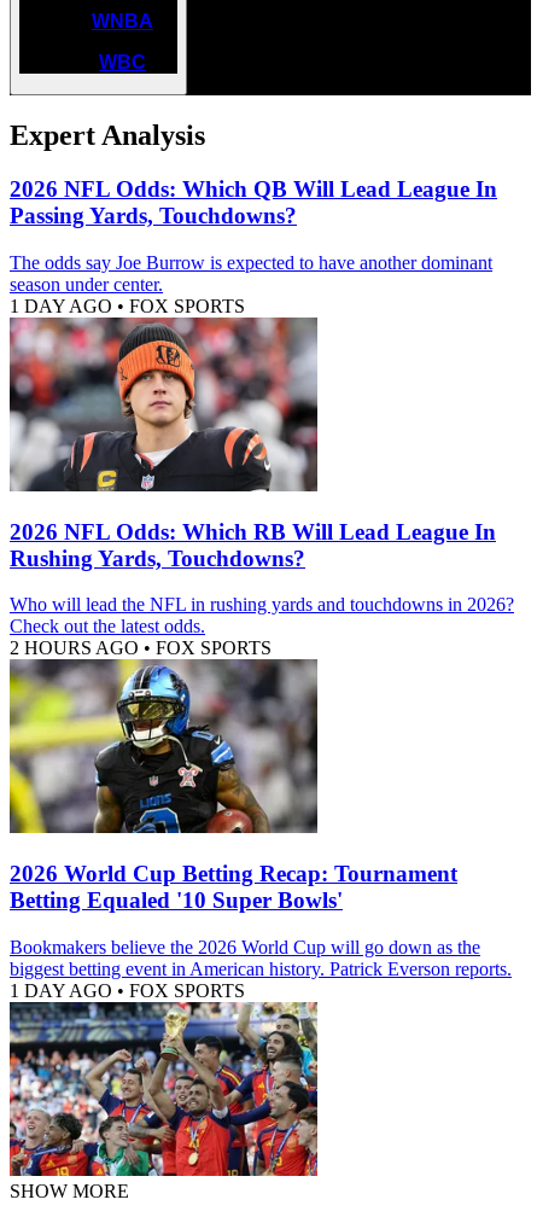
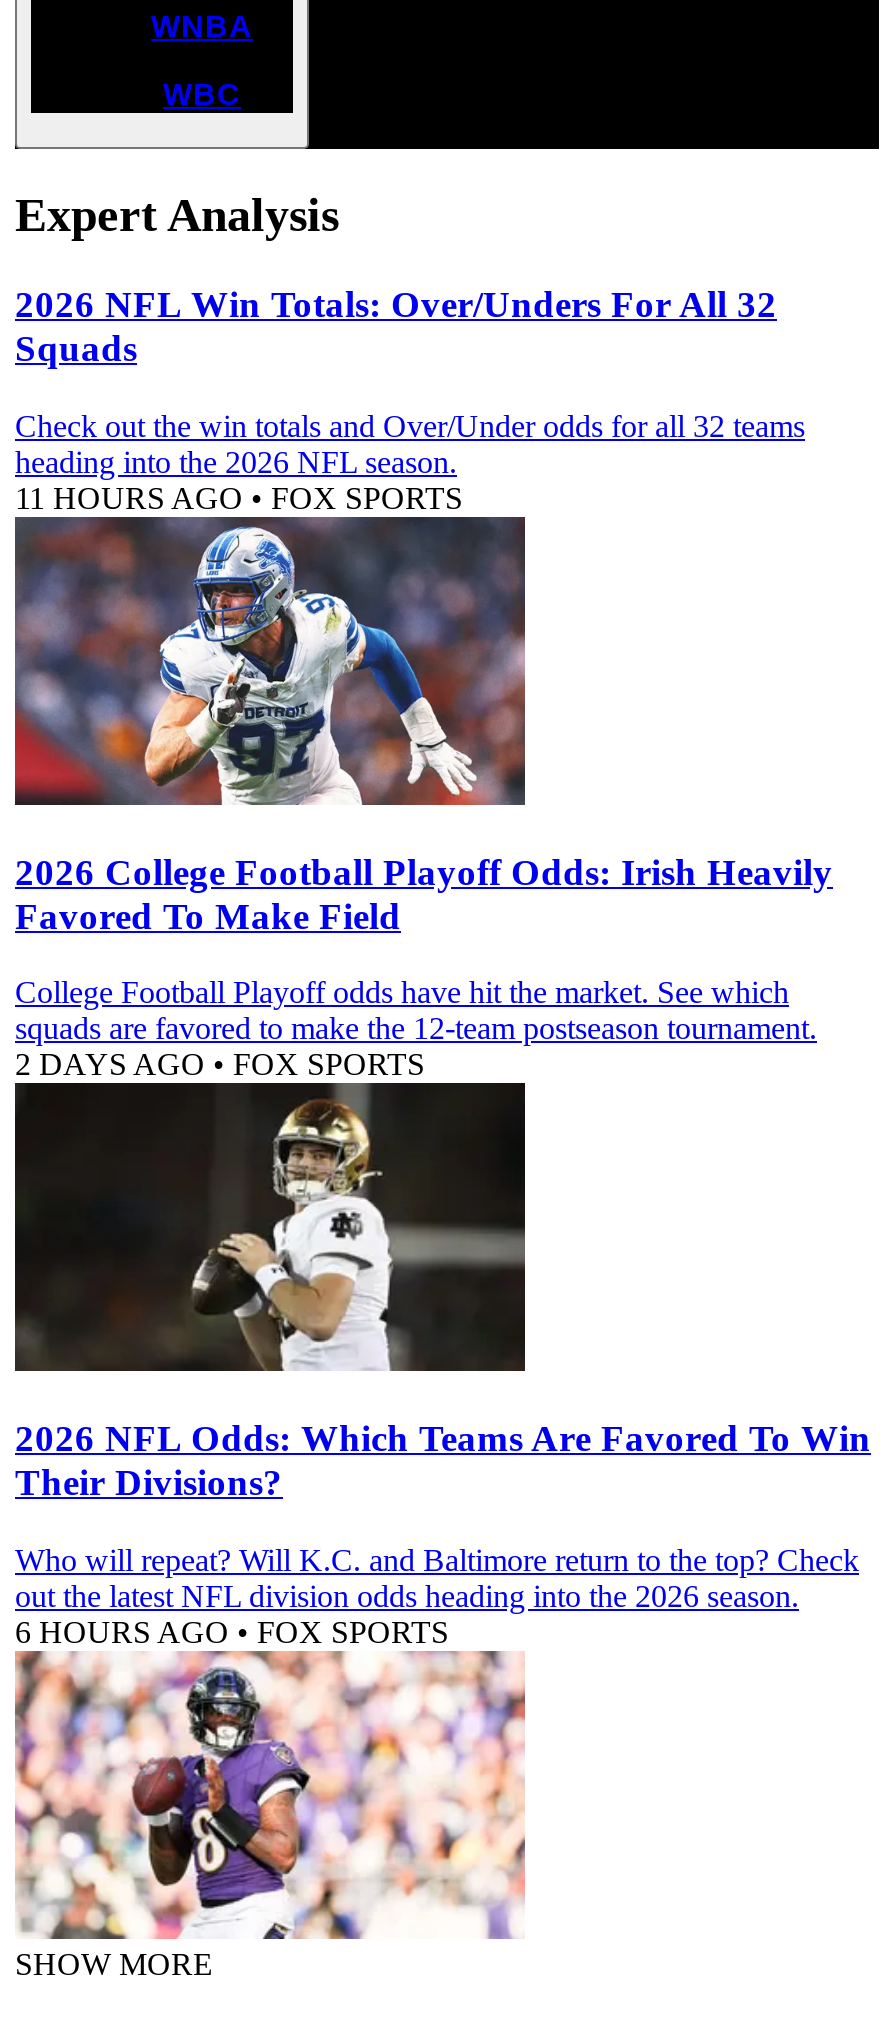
[10,177,497,228] 2026 NFL Odds: Which QB Will Lead League In | Passing Yards, Touchdowns? -> [15,283,777,369] 2026 NFL Win Totals: Over/Unders For All 32 | Squads
[10,252,492,316] The odds say Joe Burrow is expected to have another dominant | season under center. | 1 DAY AGO • FOX SPORTS -> [15,409,805,515] Check out the win totals and Over/Under odds for all 32 teams | heading into the 2026 NFL season. | 11 HOURS AGO • FOX SPORTS
[10,318,496,571] [image] | 2026 NFL Odds: Which RB Will Lead League In | Rushing Yards, Touchdowns? -> [13,519,833,936] [image] | 2026 College Football Playoff Odds: Irish Heavily | Favored To Make Field
[10,594,514,658] Who will lead the NFL in rushing yards and touchdowns in 2026? | Check out the latest odds. | 2 HOURS AGO • FOX SPORTS -> [15,976,817,1082] College Football Playoff odds have hit the market. See which | squads are favored to make the 12-team postseason tournament. | 2 DAYS AGO • FOX SPORTS
[8,659,457,913] [image] | 2026 World Cup Betting Recap: Tournament | Betting Equaled '10 Super Bowls' -> [13,1083,871,1503] [image] | 2026 NFL Odds: Which Teams Are Favored To Win | Their Divisions?
[10,937,512,1001] Bookmakers believe the 2026 World Cup will go down as the | biggest betting event in American history. Patrick Everson reports. | 1 DAY AGO • FOX SPORTS -> [15,1543,859,1649] Who will repeat? Will K.C. and Baltimore return to the top? Check | out the latest NFL division odds heading into the 2026 season. | 6 HOURS AGO • FOX SPORTS
[8,1001,319,1177] [image] -> [15,1651,525,1941] [image]

